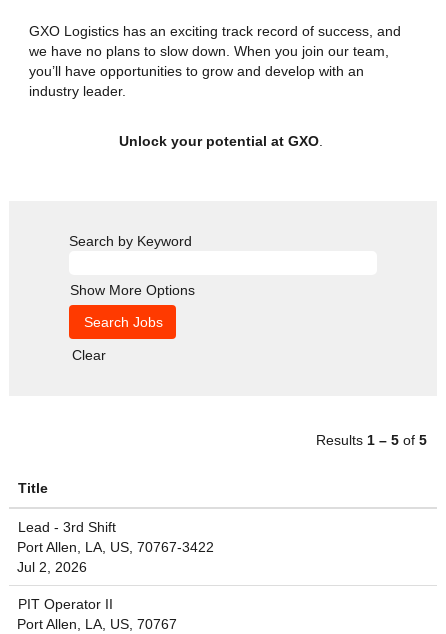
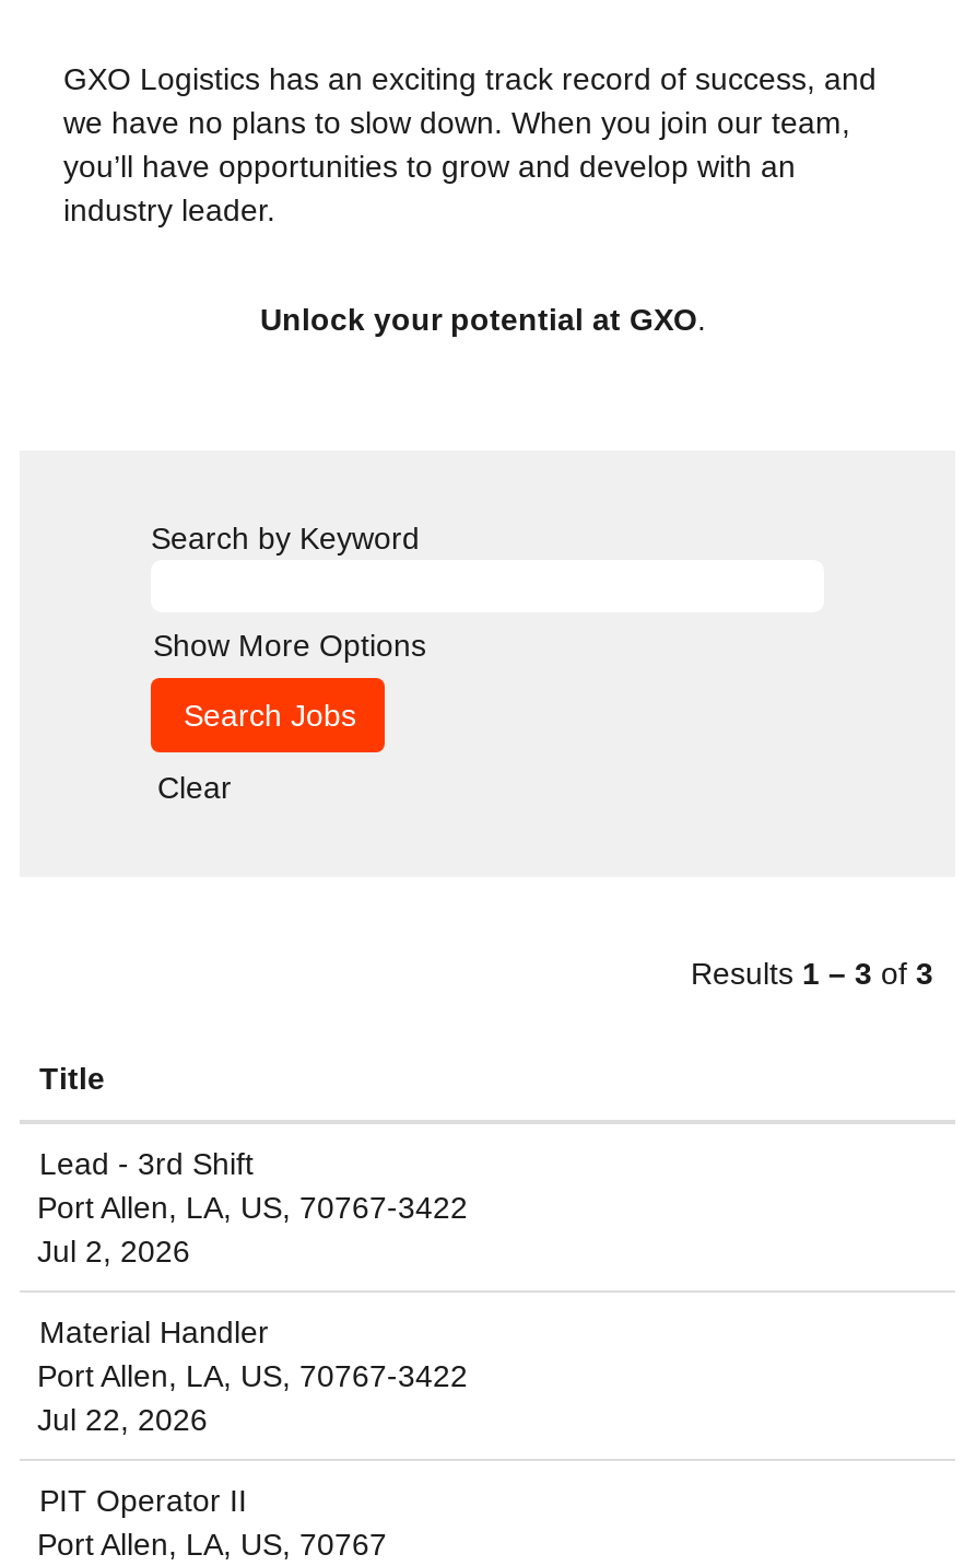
[316,432,427,448] Results 1 – 5 of 5 -> [691,956,933,991] Results 1 – 3 of 3
none -> [37,1314,468,1437] Material Handler | Port Allen, LA, US, 70767-3422 | Jul 22, 2026

